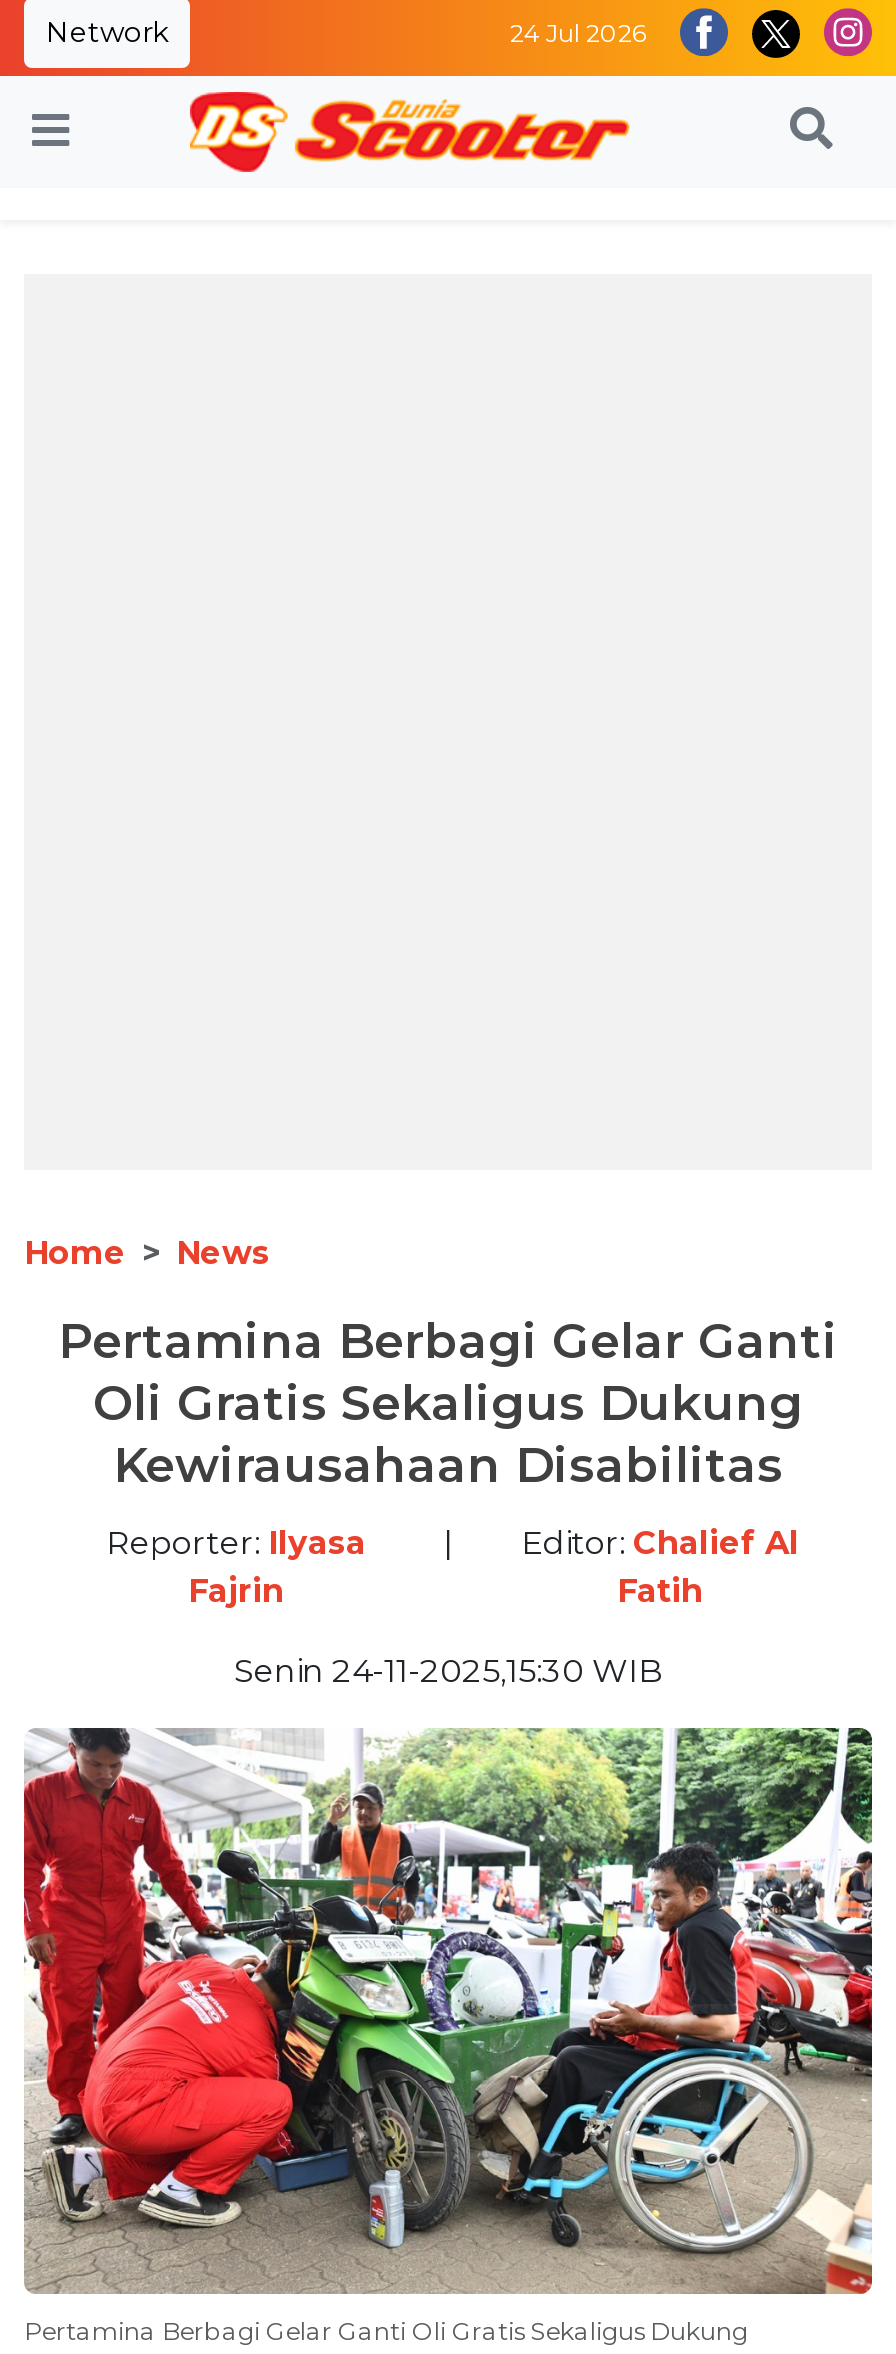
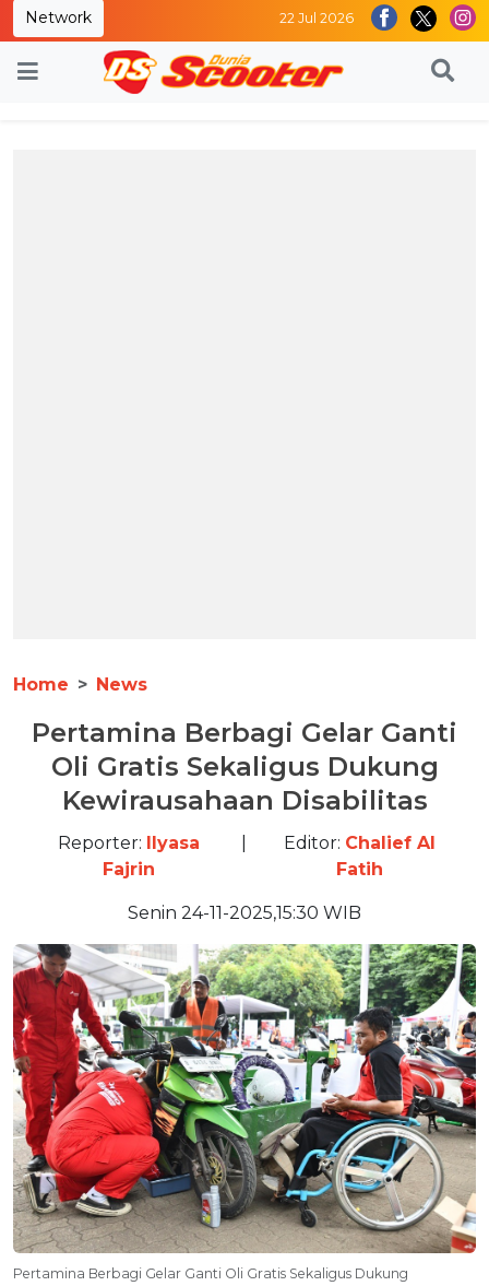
[510,18,648,48] 24 Jul 2026 -> [279,10,354,26] 22 Jul 2026

